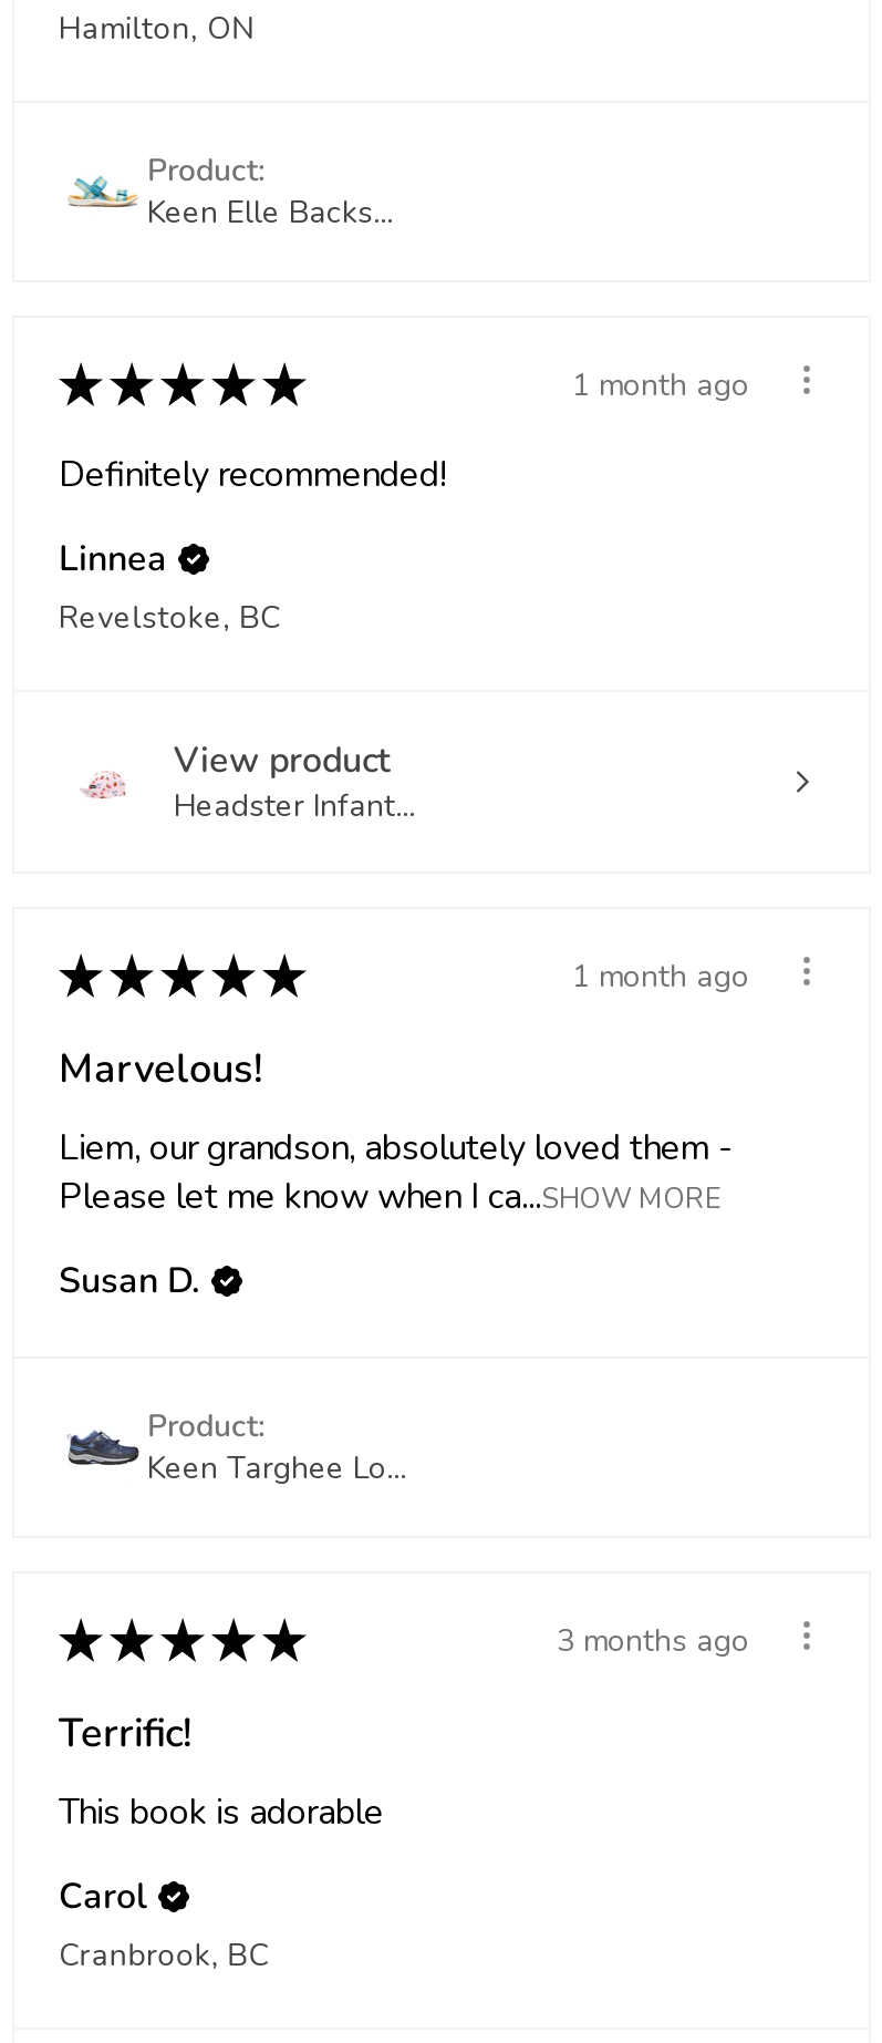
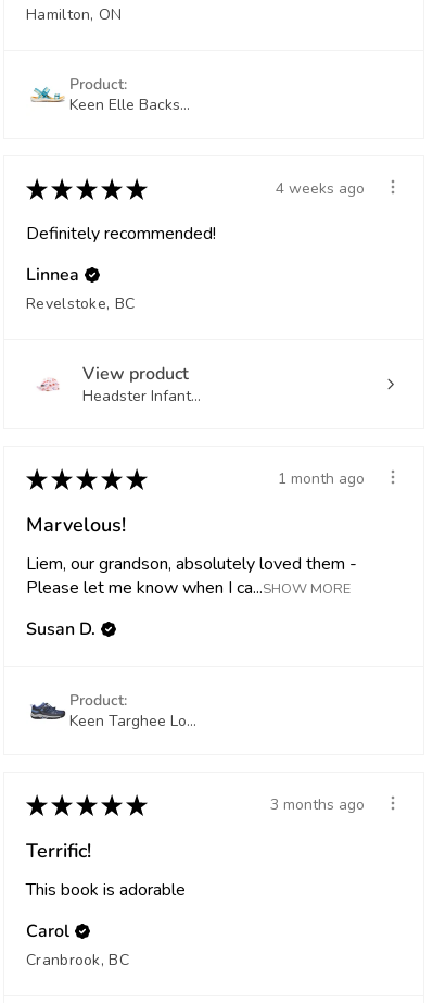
[572,364,749,406] 1 month ago -> [276,179,365,199] 4 weeks ago

